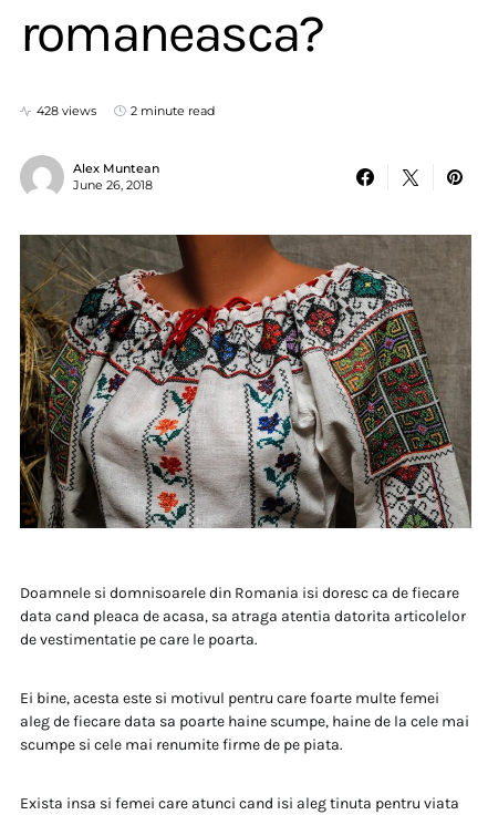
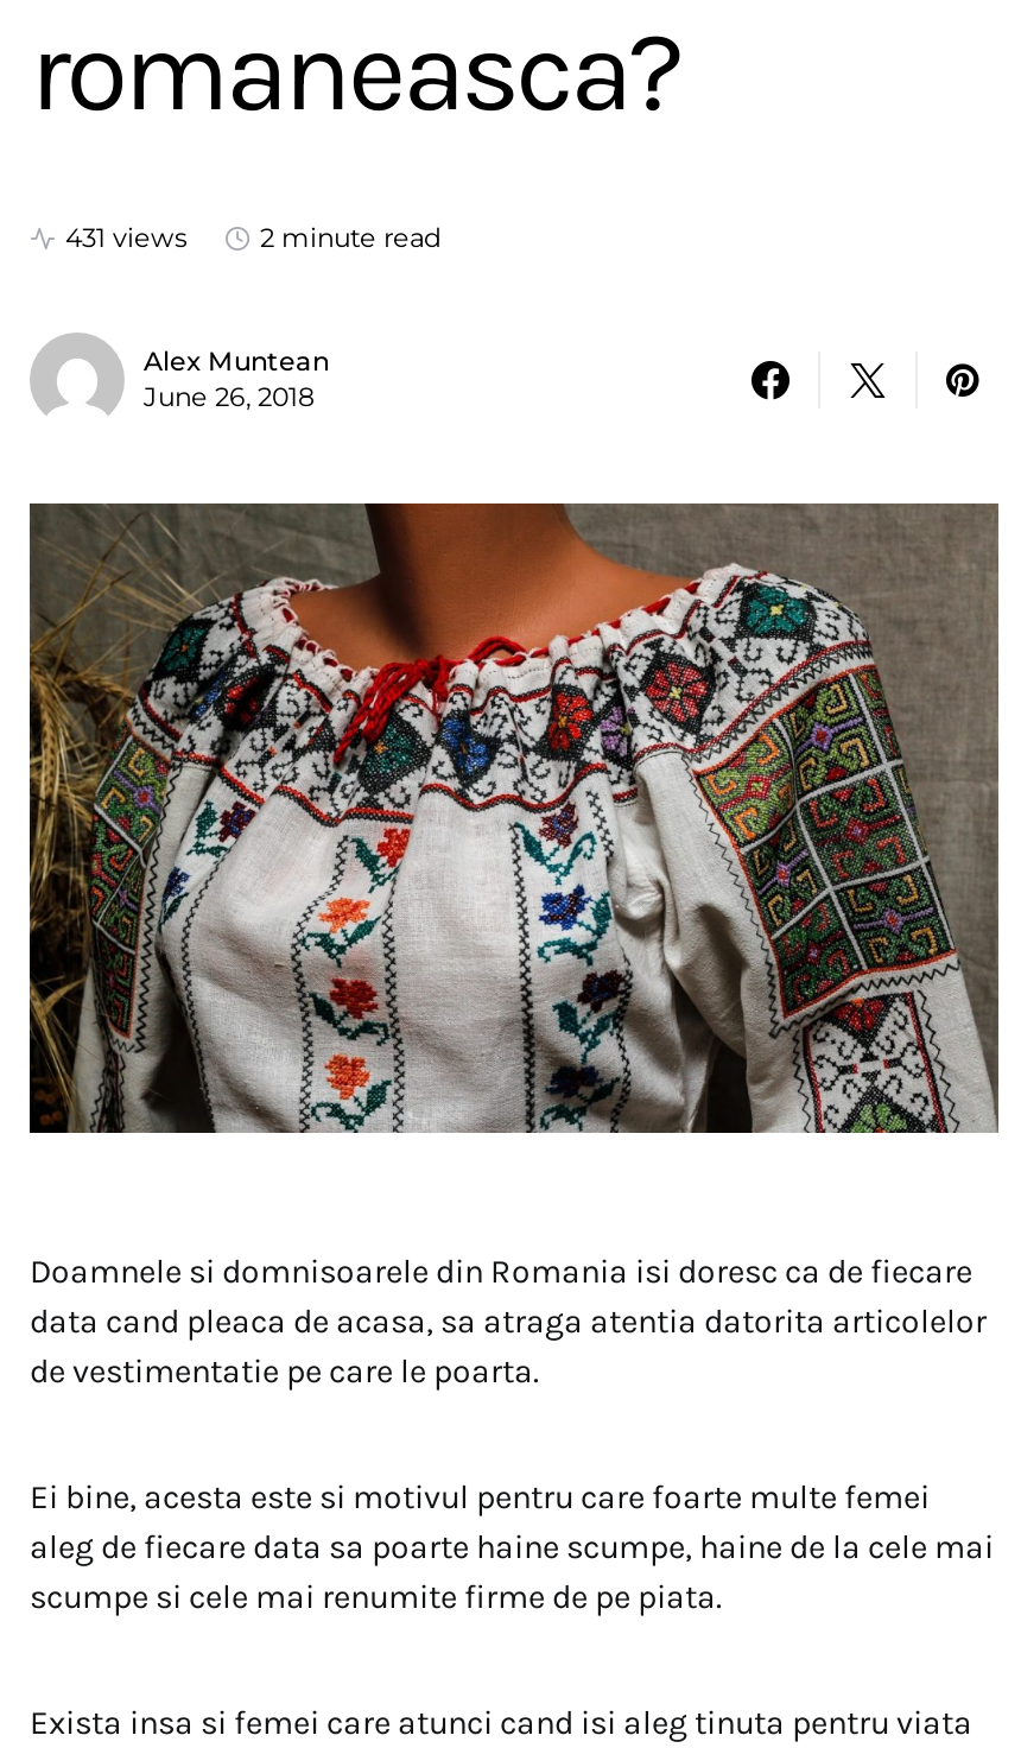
[37,103,96,118] 428 views -> [65,221,186,254] 431 views

